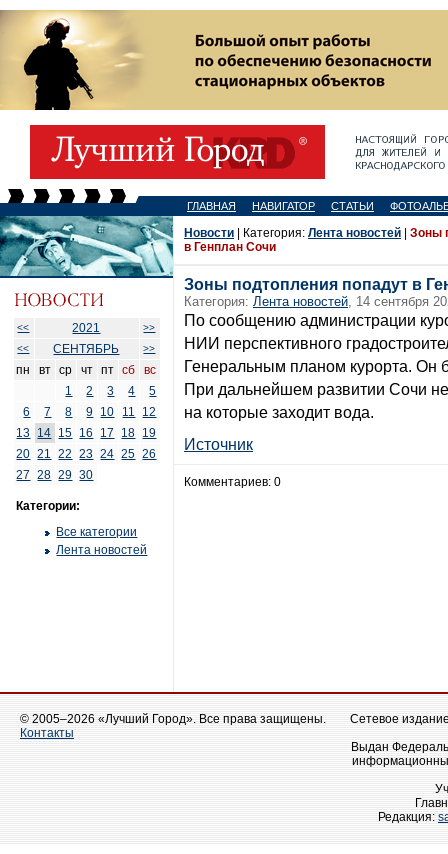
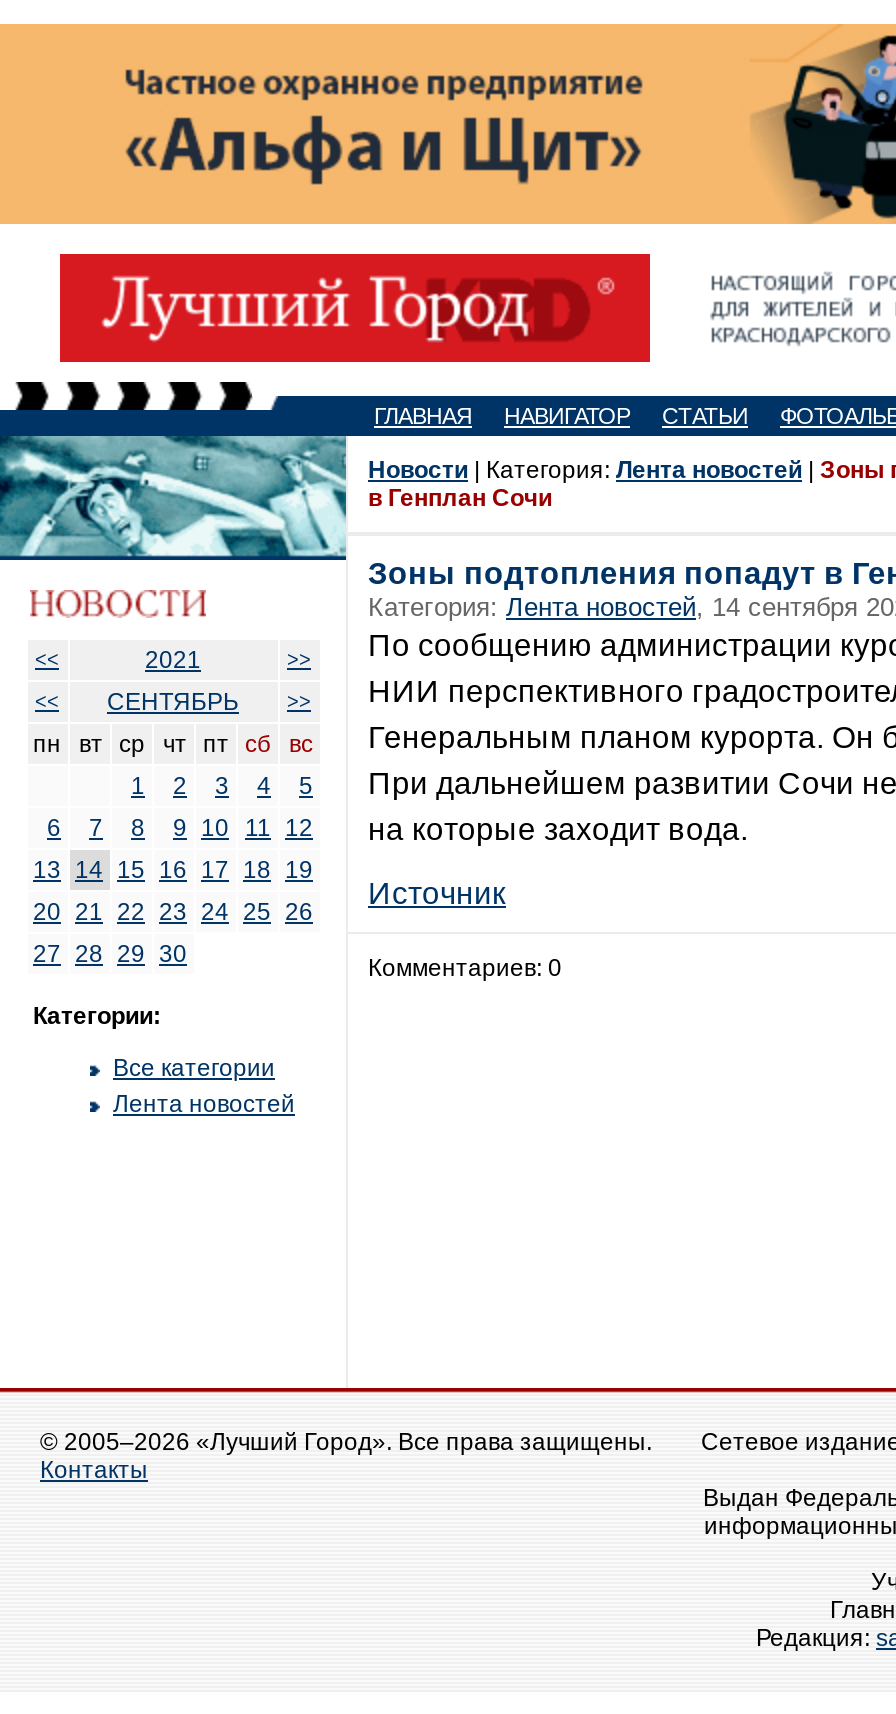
[3,10,445,111] [image] -> [6,24,890,226] [image]

